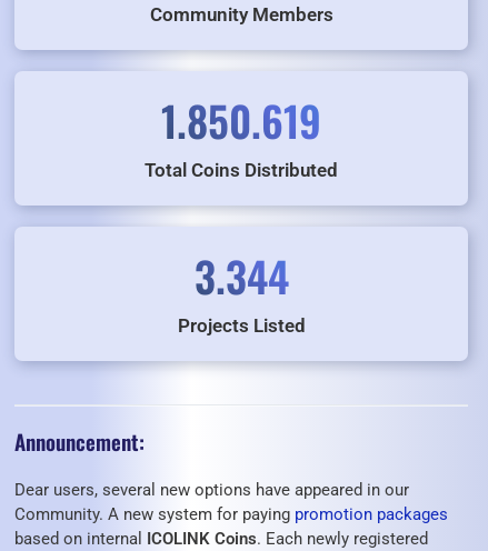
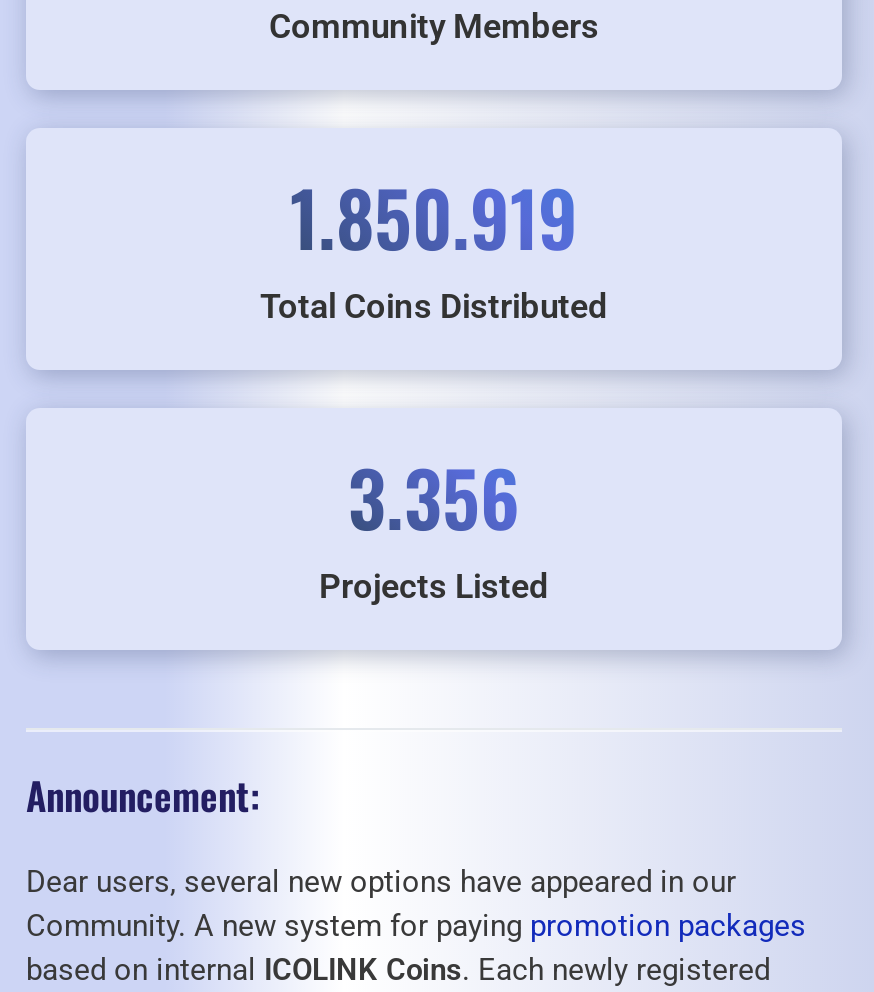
[161,89,321,151] 1.850.619 -> [290,160,578,272] 1.850.919
[194,245,288,307] 3.344 -> [348,440,520,552] 3.356

